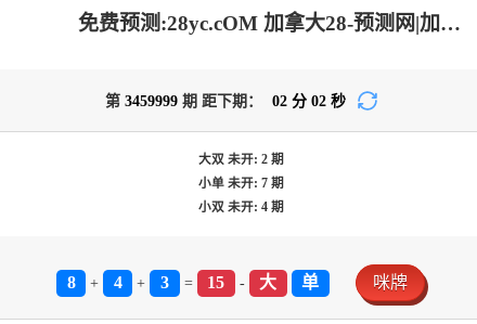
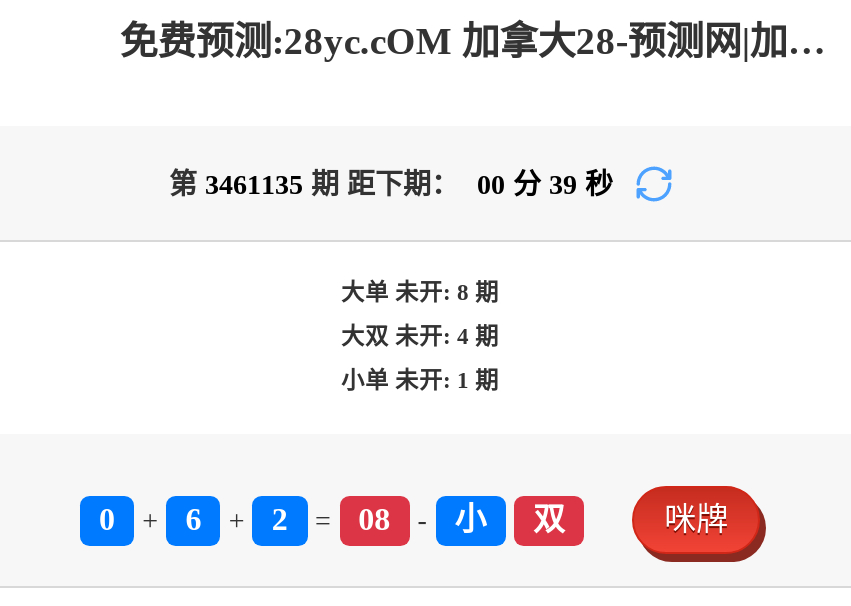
[105,93,345,109] 第3459999期 距下期： 02分 02秒 -> [169,170,613,200] 第3461135期 距下期： 00分 39秒
[198,153,283,167] 大双未开: 2期 -> [341,280,499,306] 大单未开: 8期
[198,177,283,191] 小单未开: 7期 -> [341,324,499,350] 大双未开: 4期
[198,200,283,215] 小双未开: 4期 -> [341,368,499,394] 小单未开: 1期
[67,273,75,291] 8 -> [99,502,115,536] 0
[114,273,122,291] 4 -> [185,502,201,536] 6
[160,273,169,291] 3 -> [272,502,288,536] 2
[207,273,225,291] 15 -> [358,502,390,536] 08
[259,273,319,291] 大 | 单 -> [455,502,565,536] 小 | 双

